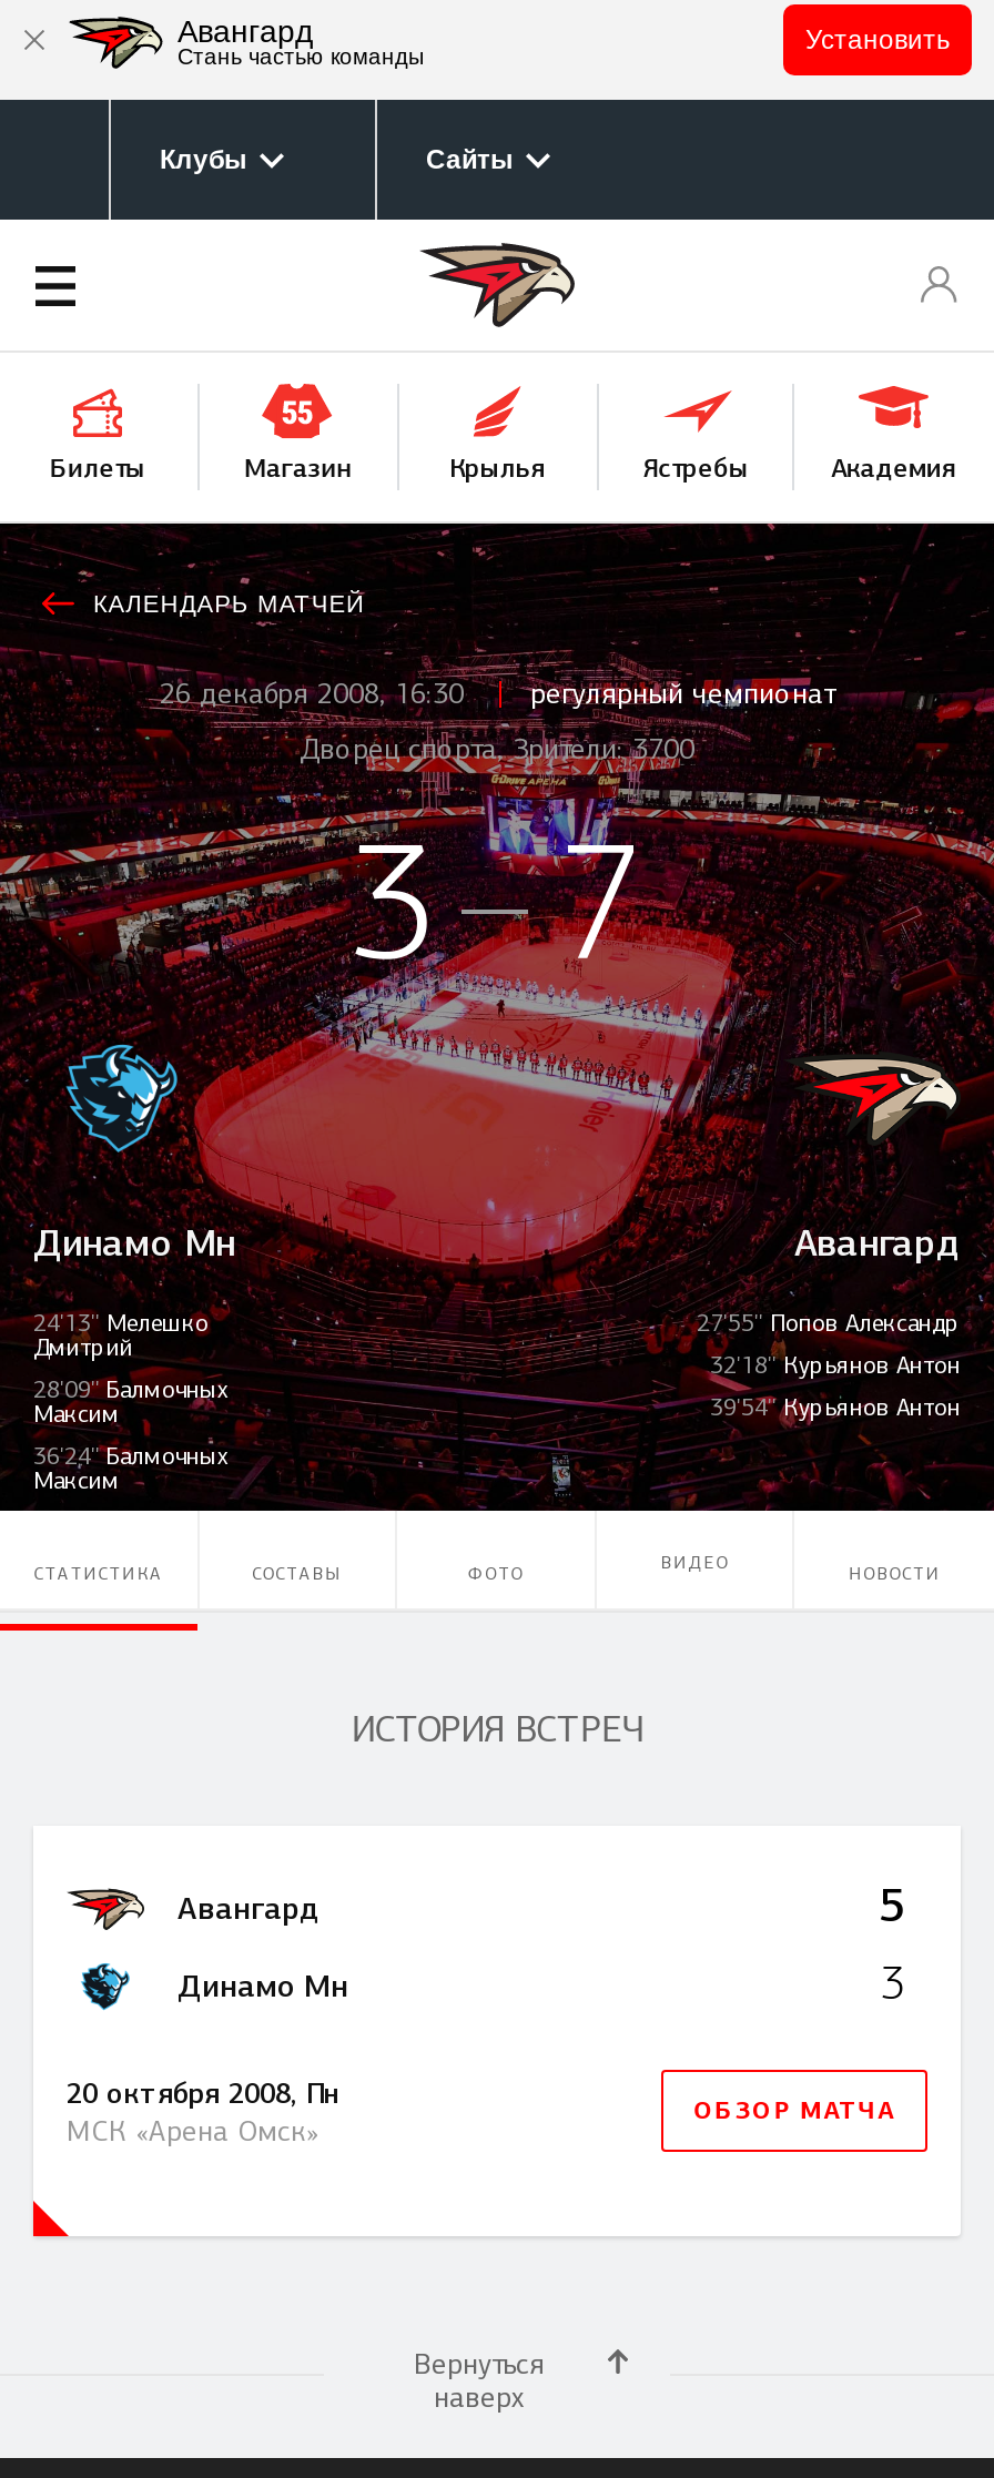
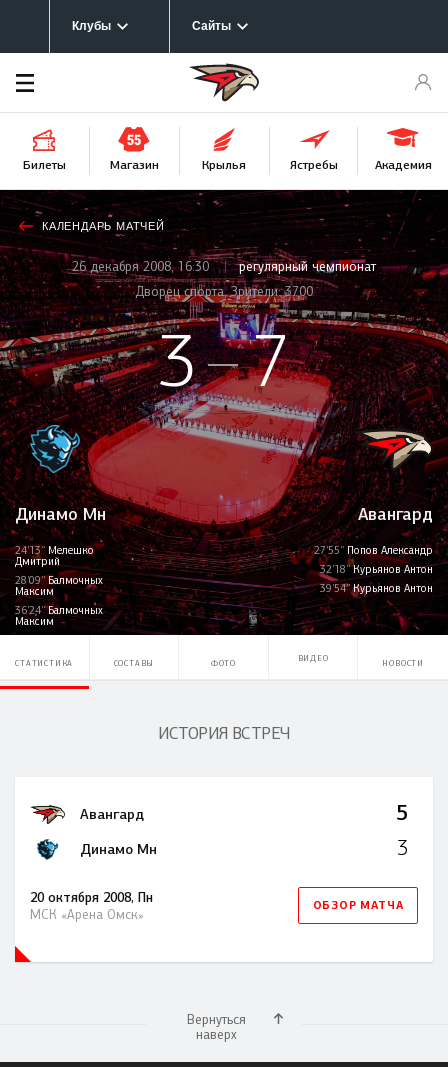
[177,13,424,69] Авангард | Стань частью команды -> none
[805,25,950,56] Установить -> none

